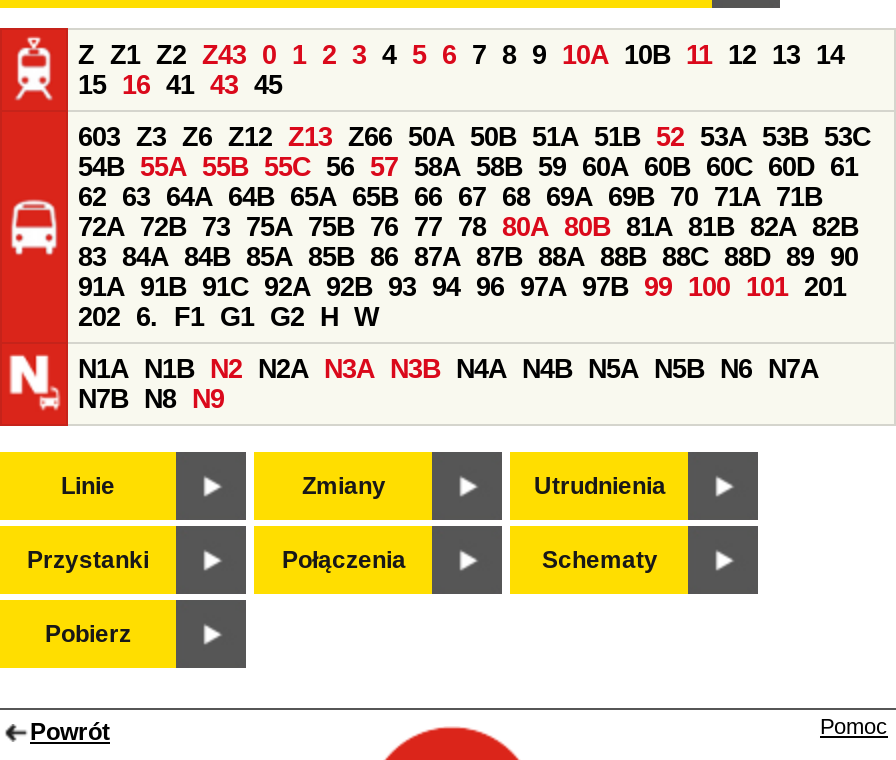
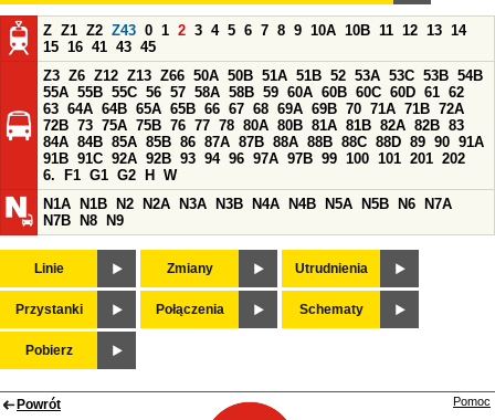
[78,122,870,332] 603 Z3 Z6 Z12 Z13 Z66 50A 50B 51A 51B 52 53A 53B 53C | 54B 55A 55B 55C 56 57 58A 58B 59 60A 60B 60C 60D 61 | 62 63 64A 64B 65A 65B 66 67 68 69A 69B 70 71A 71B | 72A 72B 73 75A 75B 76 77 78 80A 80B 81A 81B 82A 82B | 83 84A 84B 85A 85B 86 87A 87B 88A 88B 88C 88D 89 90 | 91A 91B 91C 92A 92B 93 94 96 97A 97B 99 100 101 201 | 202 6. F1 G1 G2 H W -> [43,67,484,183] Z3 Z6 Z12 Z13 Z66 50A 50B 51A 51B 52 53A 53C 53B 54B | 55A 55B 55C 56 57 58A 58B 59 60A 60B 60C 60D 61 62 | 63 64A 64B 65A 65B 66 67 68 69A 69B 70 71A 71B 72A | 72B 73 75A 75B 76 77 78 80A 80B 81A 81B 82A 82B 83 | 84A 84B 85A 85B 86 87A 87B 88A 88B 88C 88D 89 90 91A | 91B 91C 92A 92B 93 94 96 97A 97B 99 100 101 201 202 | 6. F1 G1 G2 H W

